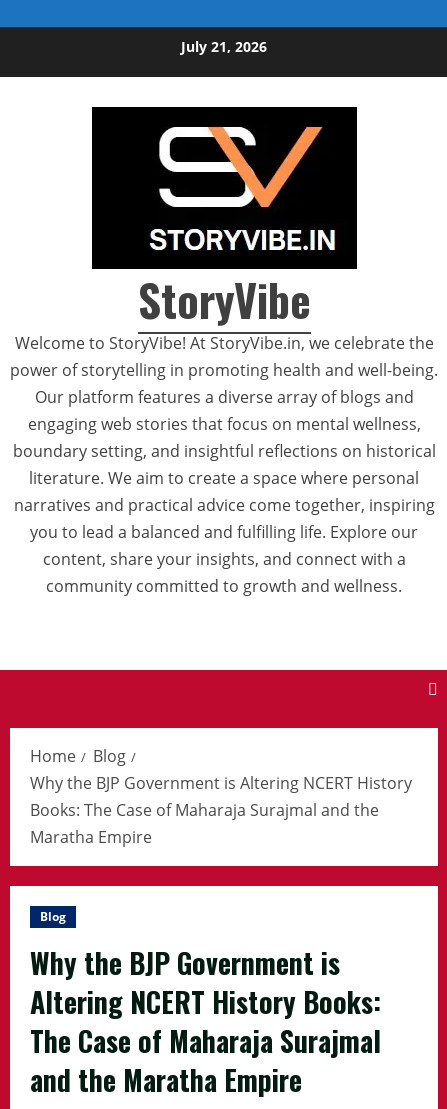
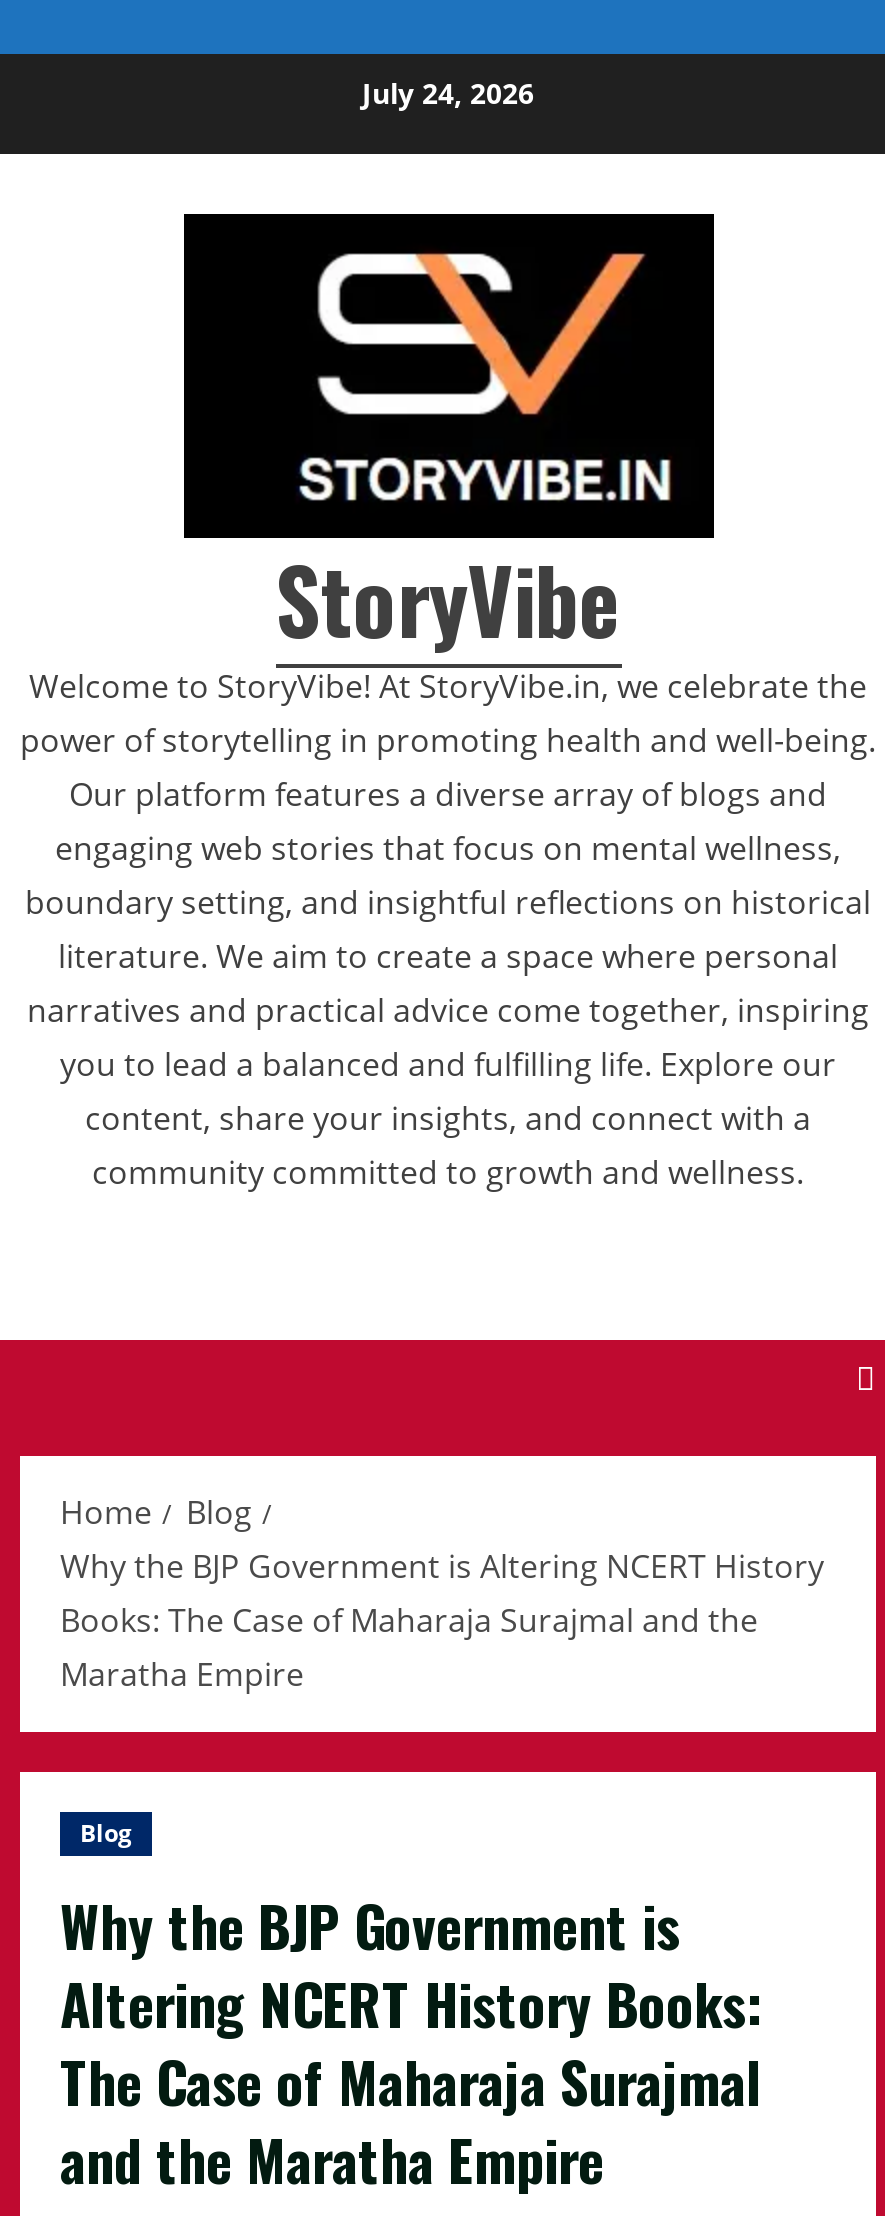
[181,37,267,56] July 21, 2026 -> [362,74,534,112] July 24, 2026

